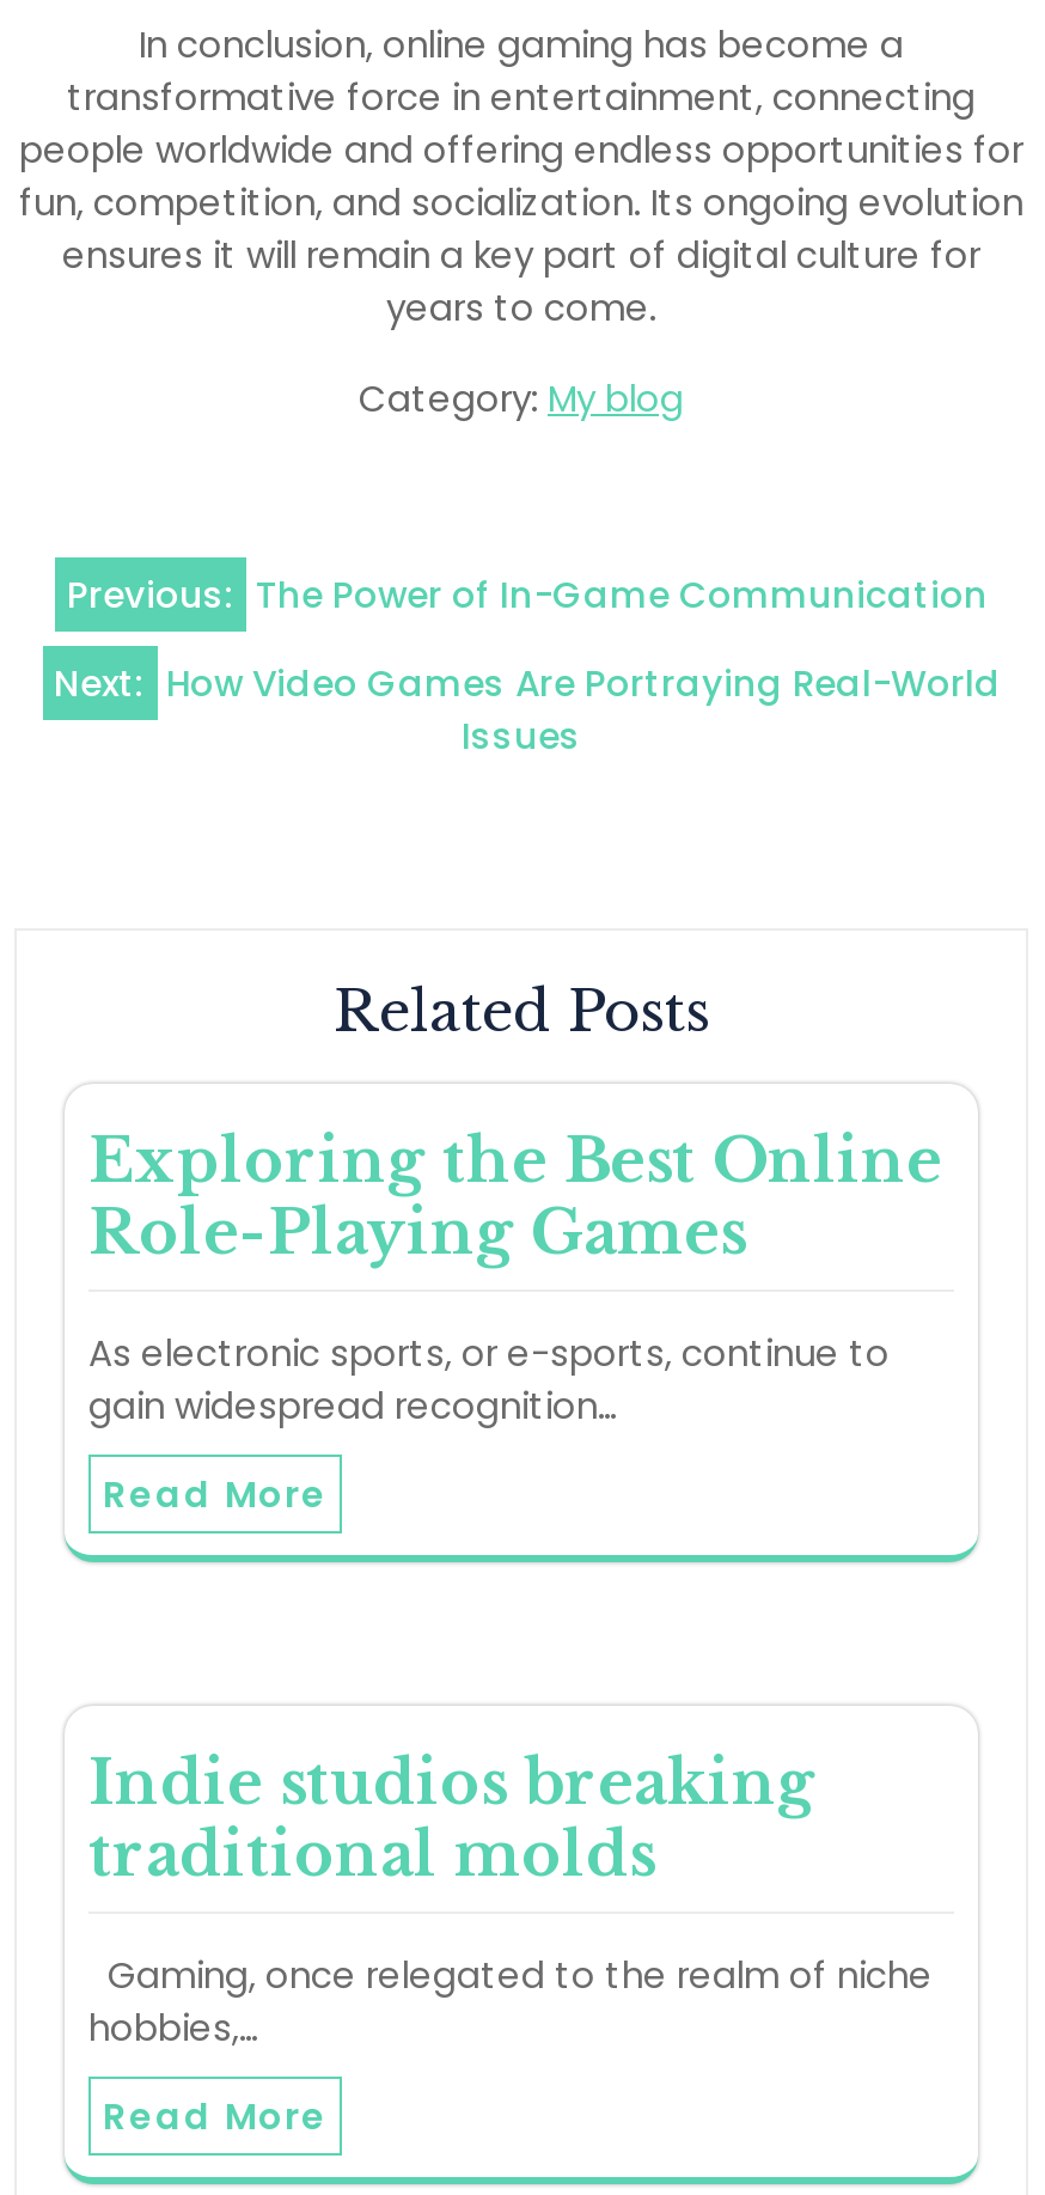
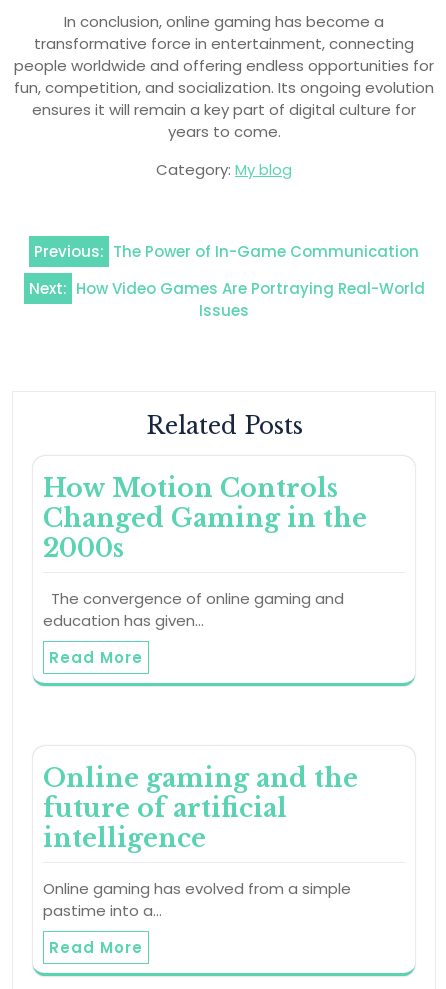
[88,1124,942,1270] Exploring the Best Online | Role-Playing Games -> [43,473,367,564] How Motion Controls | Changed Gaming in the | 2000s
[88,1327,890,1430] As electronic sports, or e-sports, continue to | gain widespread recognition… -> [43,588,344,631] The convergence of online gaming and | education has given…
[88,1746,815,1892] Indie studios breaking | traditional molds -> [43,763,358,854] Online gaming and the | future of artificial | intelligence
[88,1949,933,2052] Gaming, once relegated to the realm of niche | hobbies,… -> [43,878,351,921] Online gaming has evolved from a simple | pastime into a…

